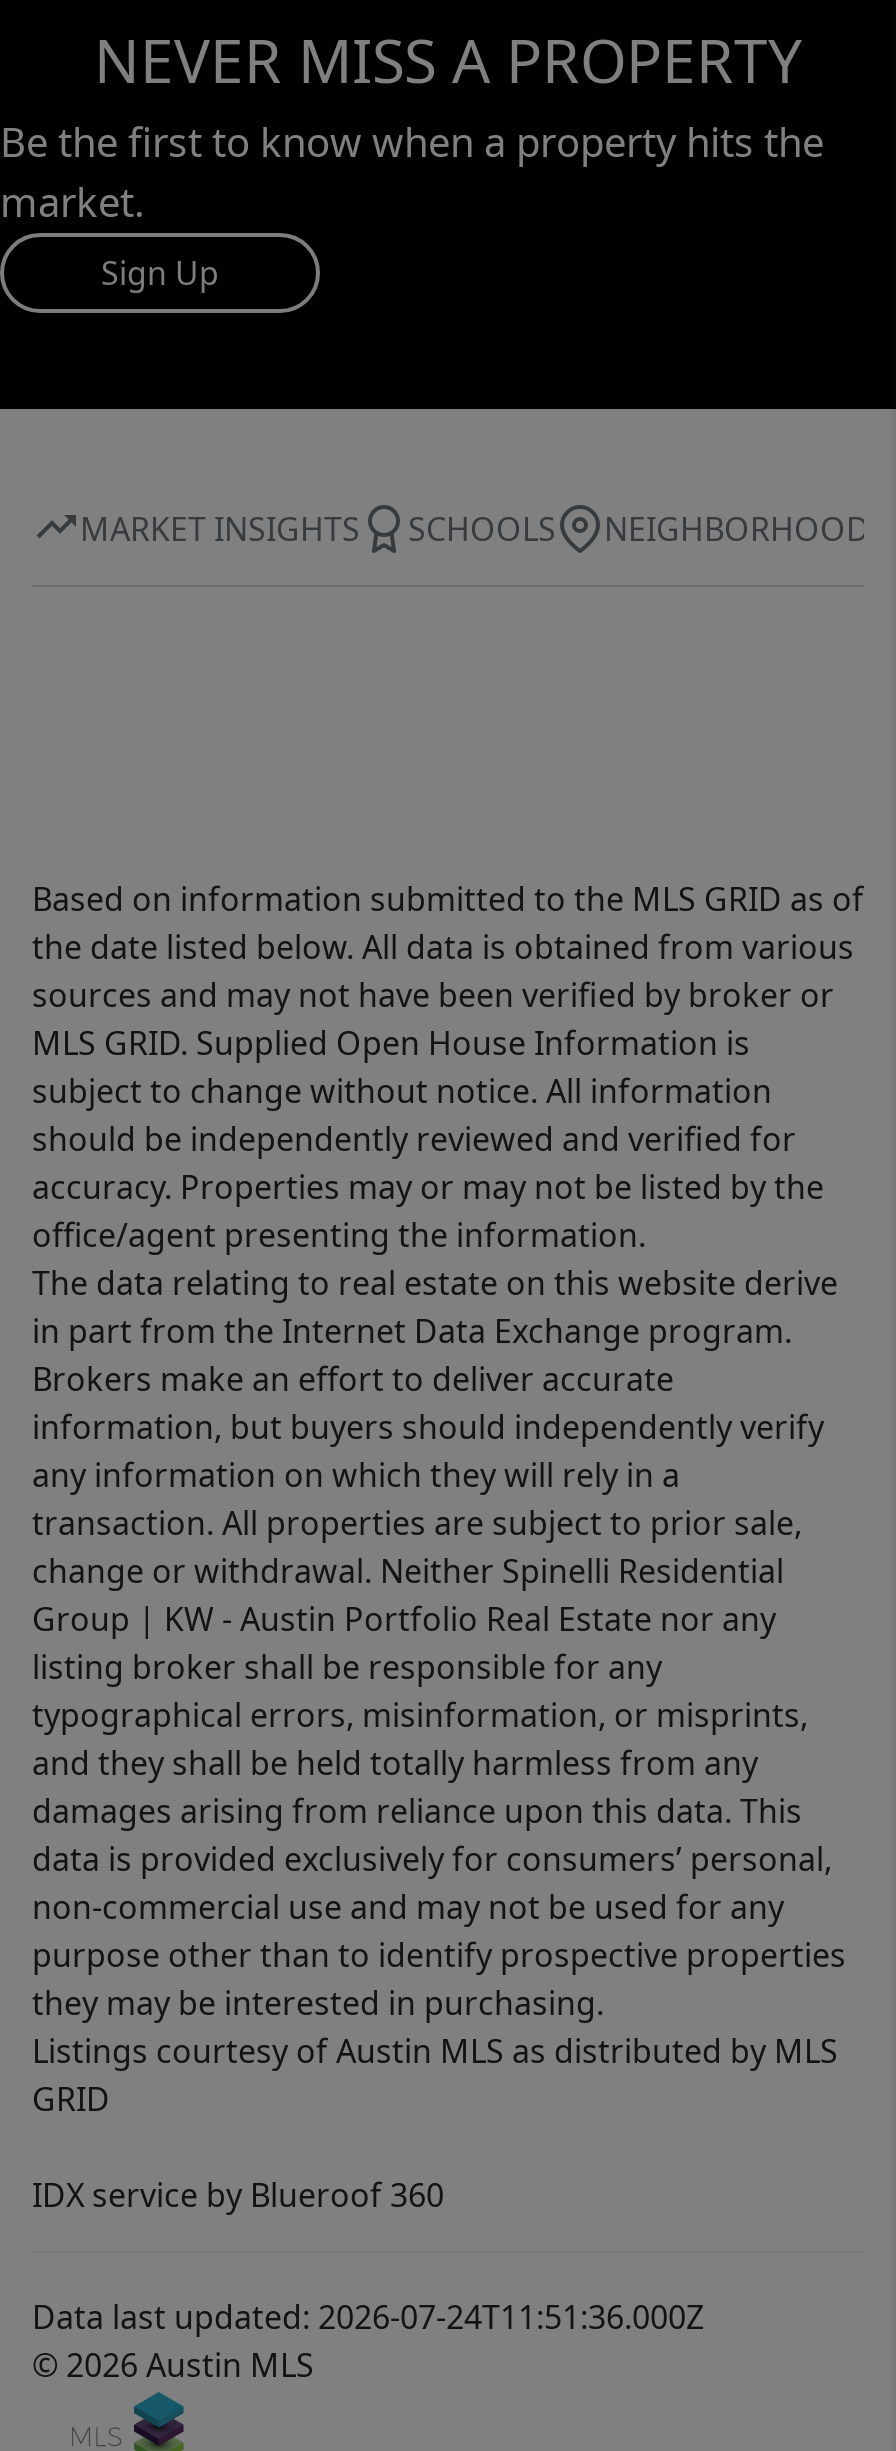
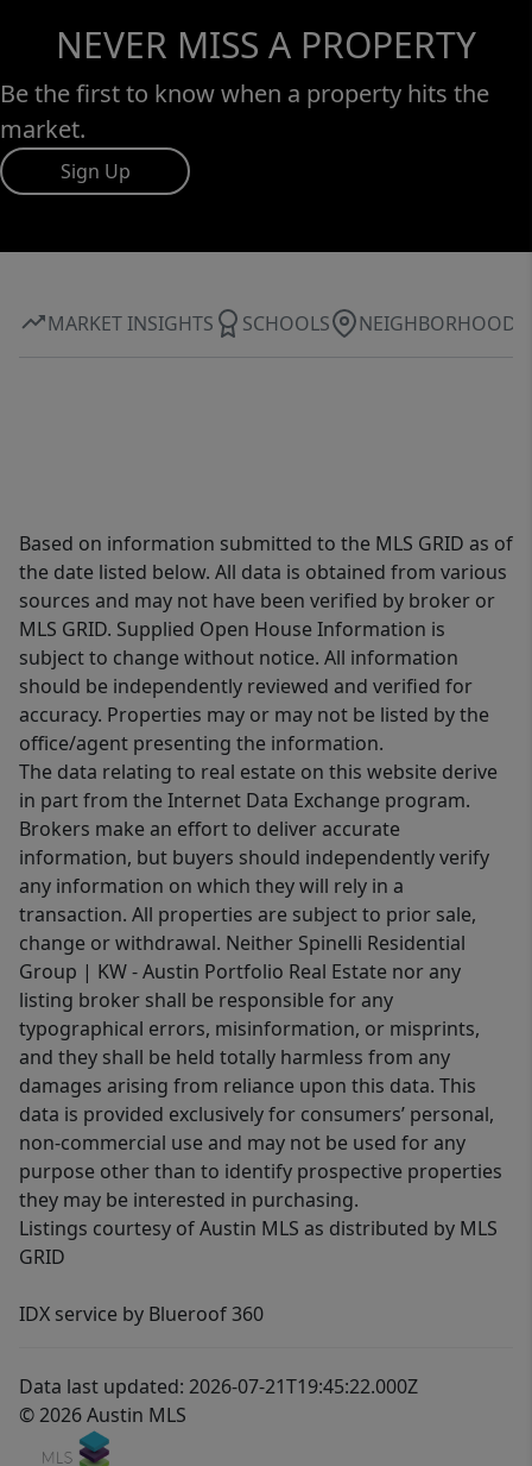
[32,2295,704,2339] Data last updated: 2026-07-24T11:51:36.000Z -> [19,1373,418,1400] Data last updated: 2026-07-21T19:45:22.000Z

